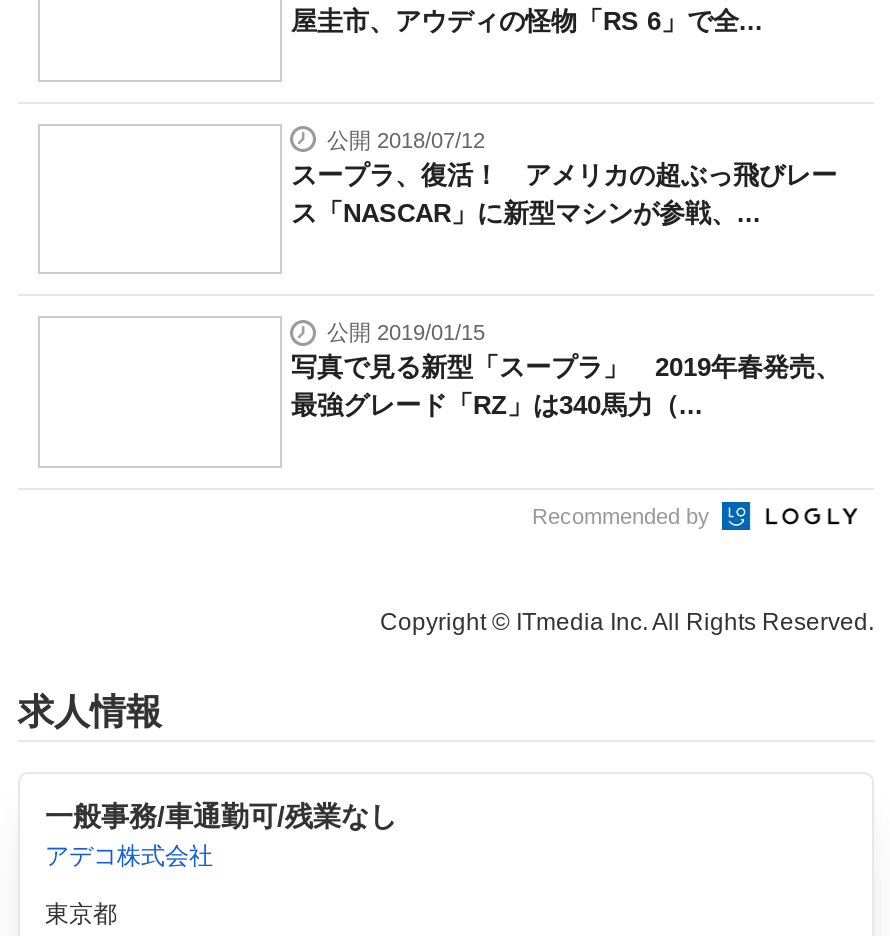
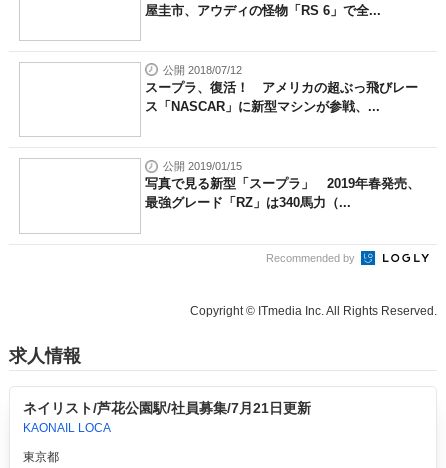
[45,801,397,871] 一般事務/車通勤可/残業なし | アデコ株式会社 -> [22,400,310,435] ネイリスト/芦花公園駅/社員募集/7月21日更新 | KAONAIL LOCA

